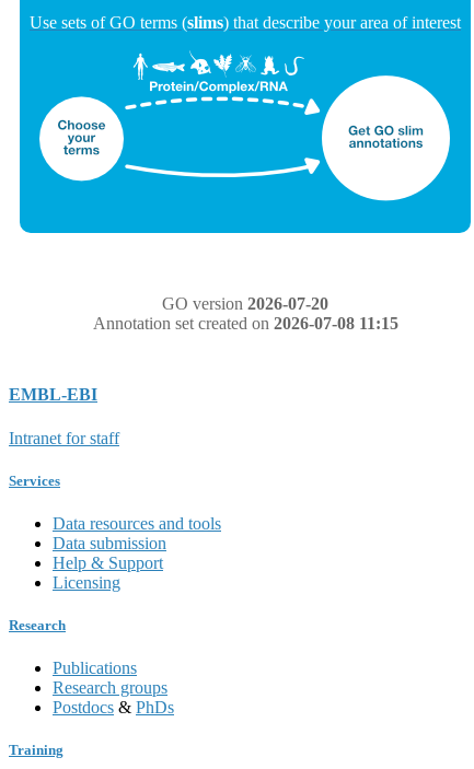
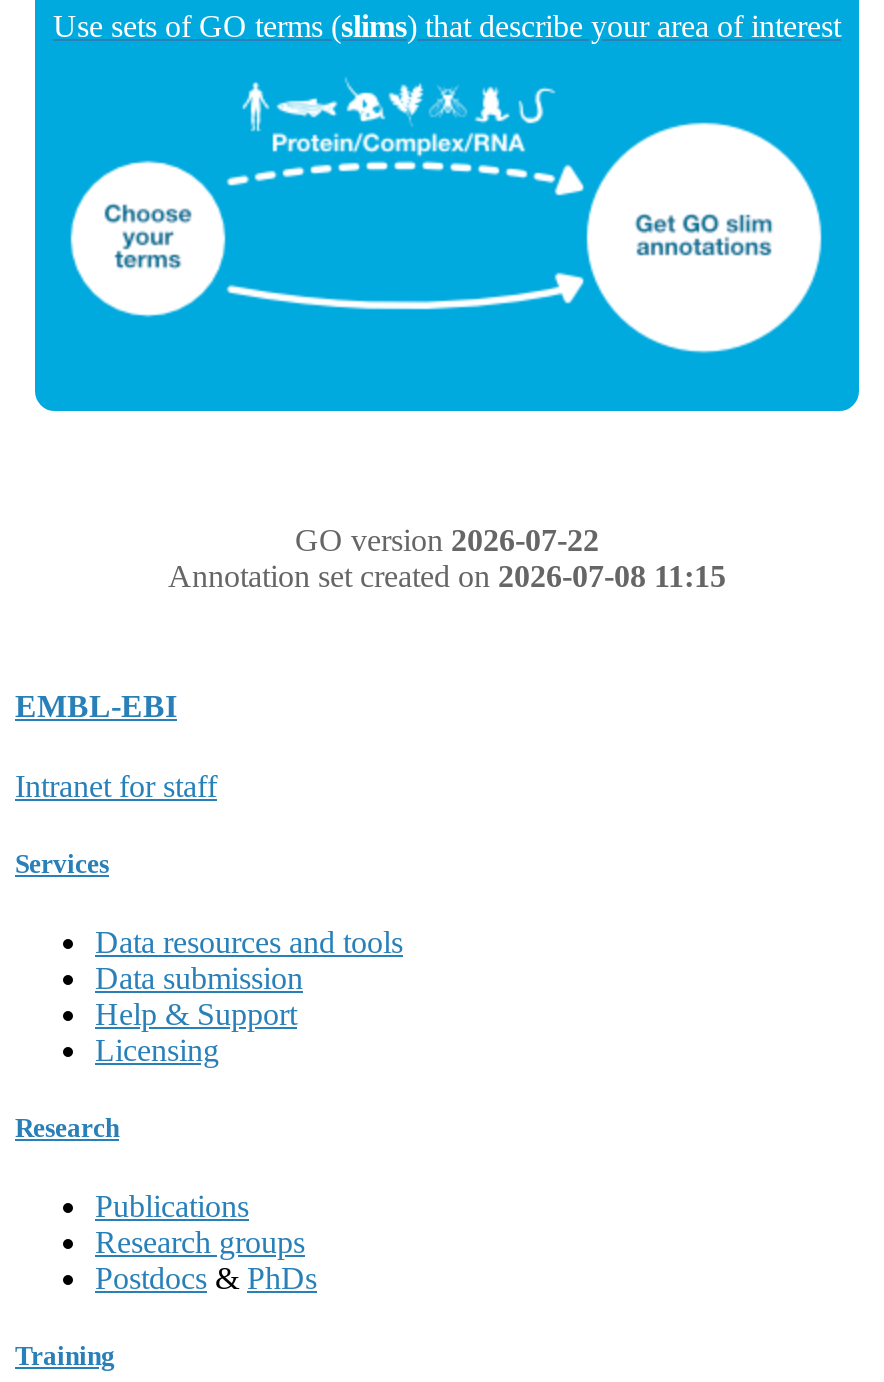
[162,294,328,313] GO version 2026-07-20 -> [295,523,599,557] GO version 2026-07-22

